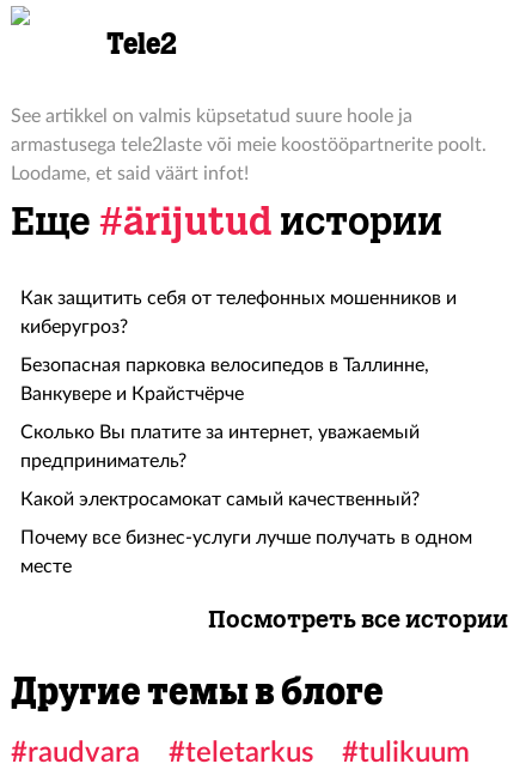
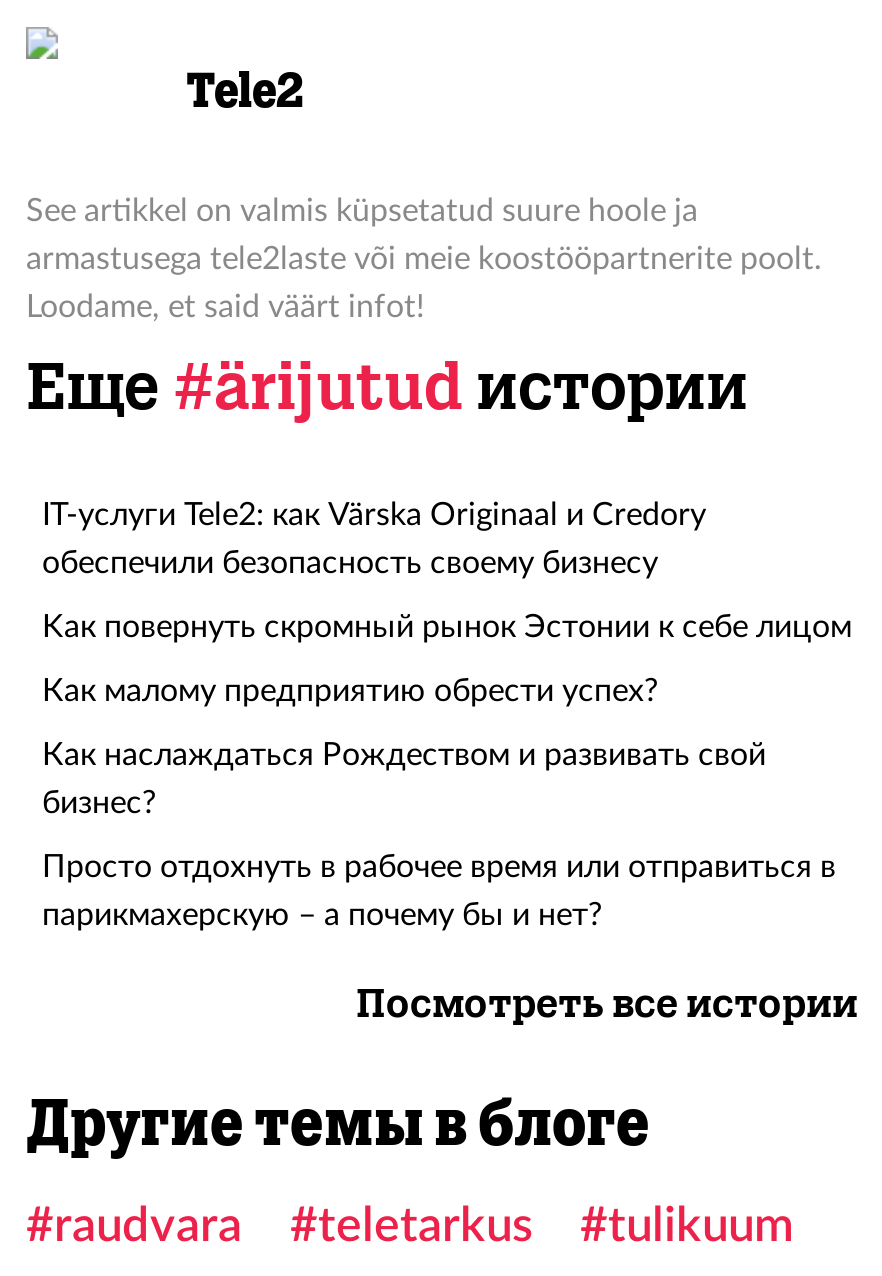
[20,289,472,576] Как защитить себя от телефонных мошенников и | киберугроз? | Безопасная парковка велосипедов в Таллинне, | Ванкувере и Крайстчёрче | Cколько Вы платите за интернет, уважаемый | предприниматель? | Какой электросамокат самый качественный? | Почему все бизнес-услуги лучше получать в одном | месте -> [42,499,852,931] IT-услуги Tele2: как Värska Originaal и Credory | обеспечили безопасность своему бизнесу | Kак повернуть скромный рынок Эстонии к себе лицом | Как малому предприятию обрести успех? | Как наслаждаться Рождеством и развивать свой | бизнес? | Просто отдохнуть в рабочее время или отправиться в | парикмахерскую – а почему бы и нет?

